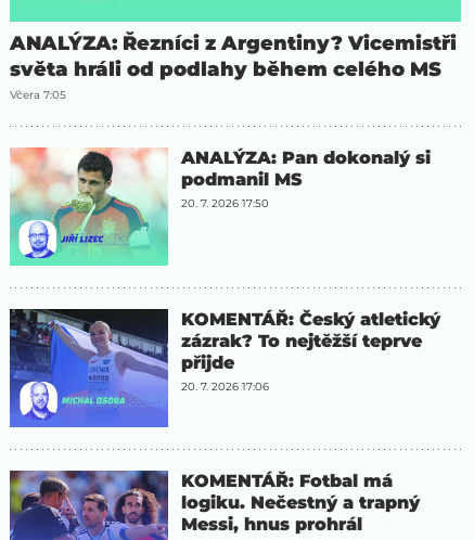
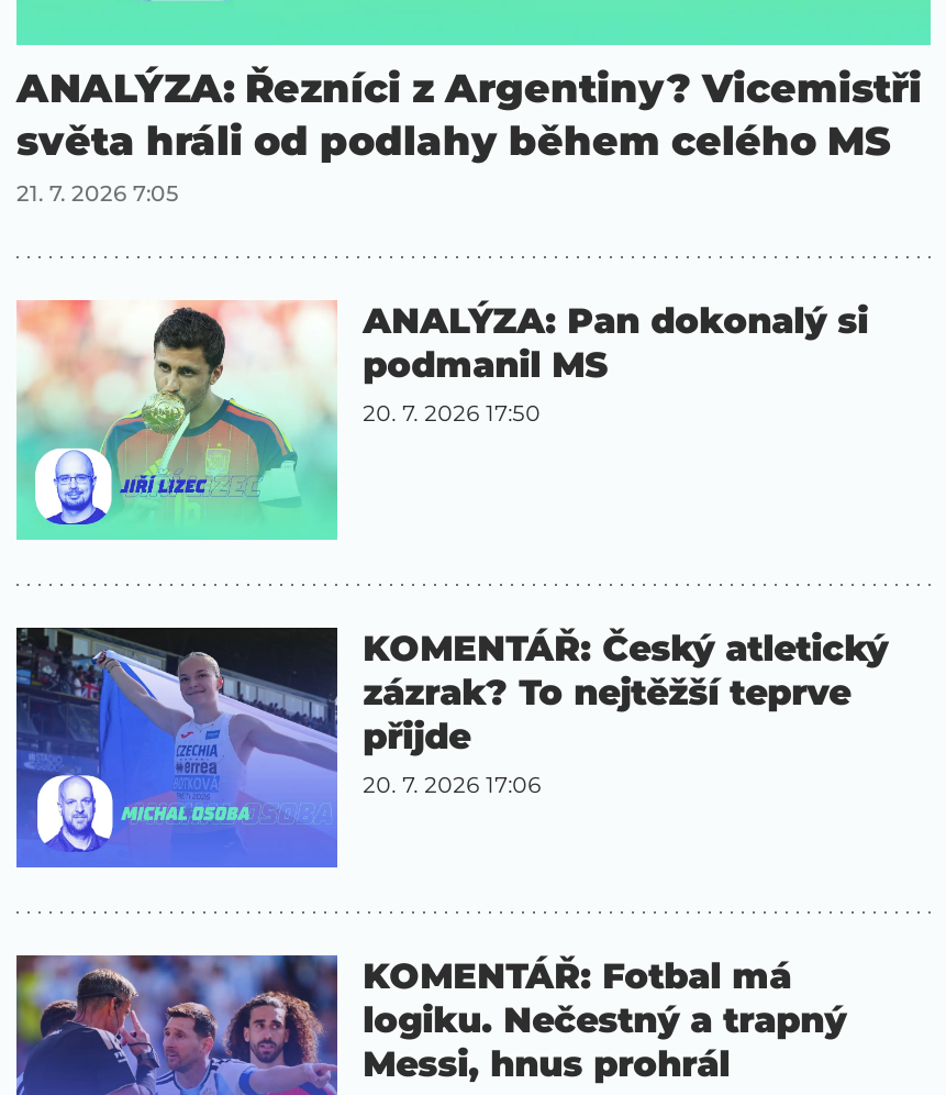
[10,88,66,102] Včera 7:05 -> [16,179,179,207] 21. 7. 2026 7:05

